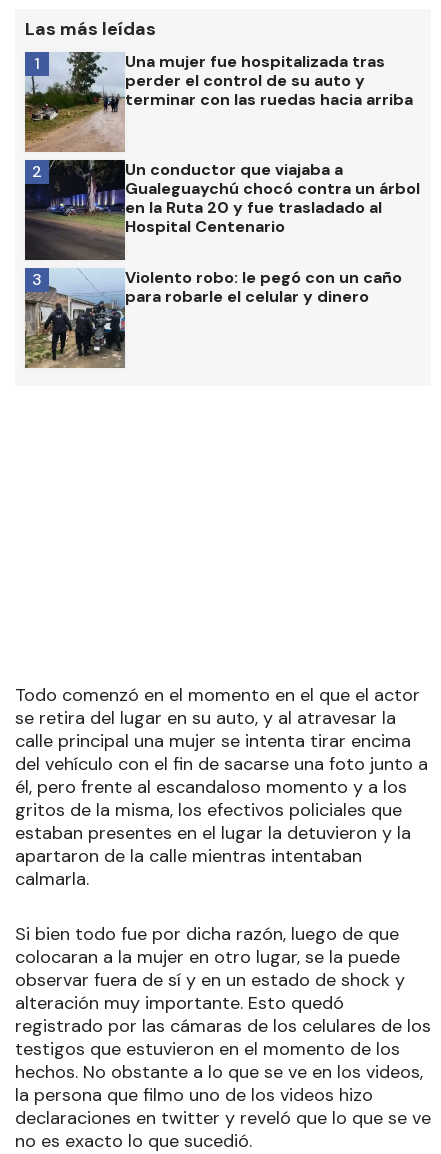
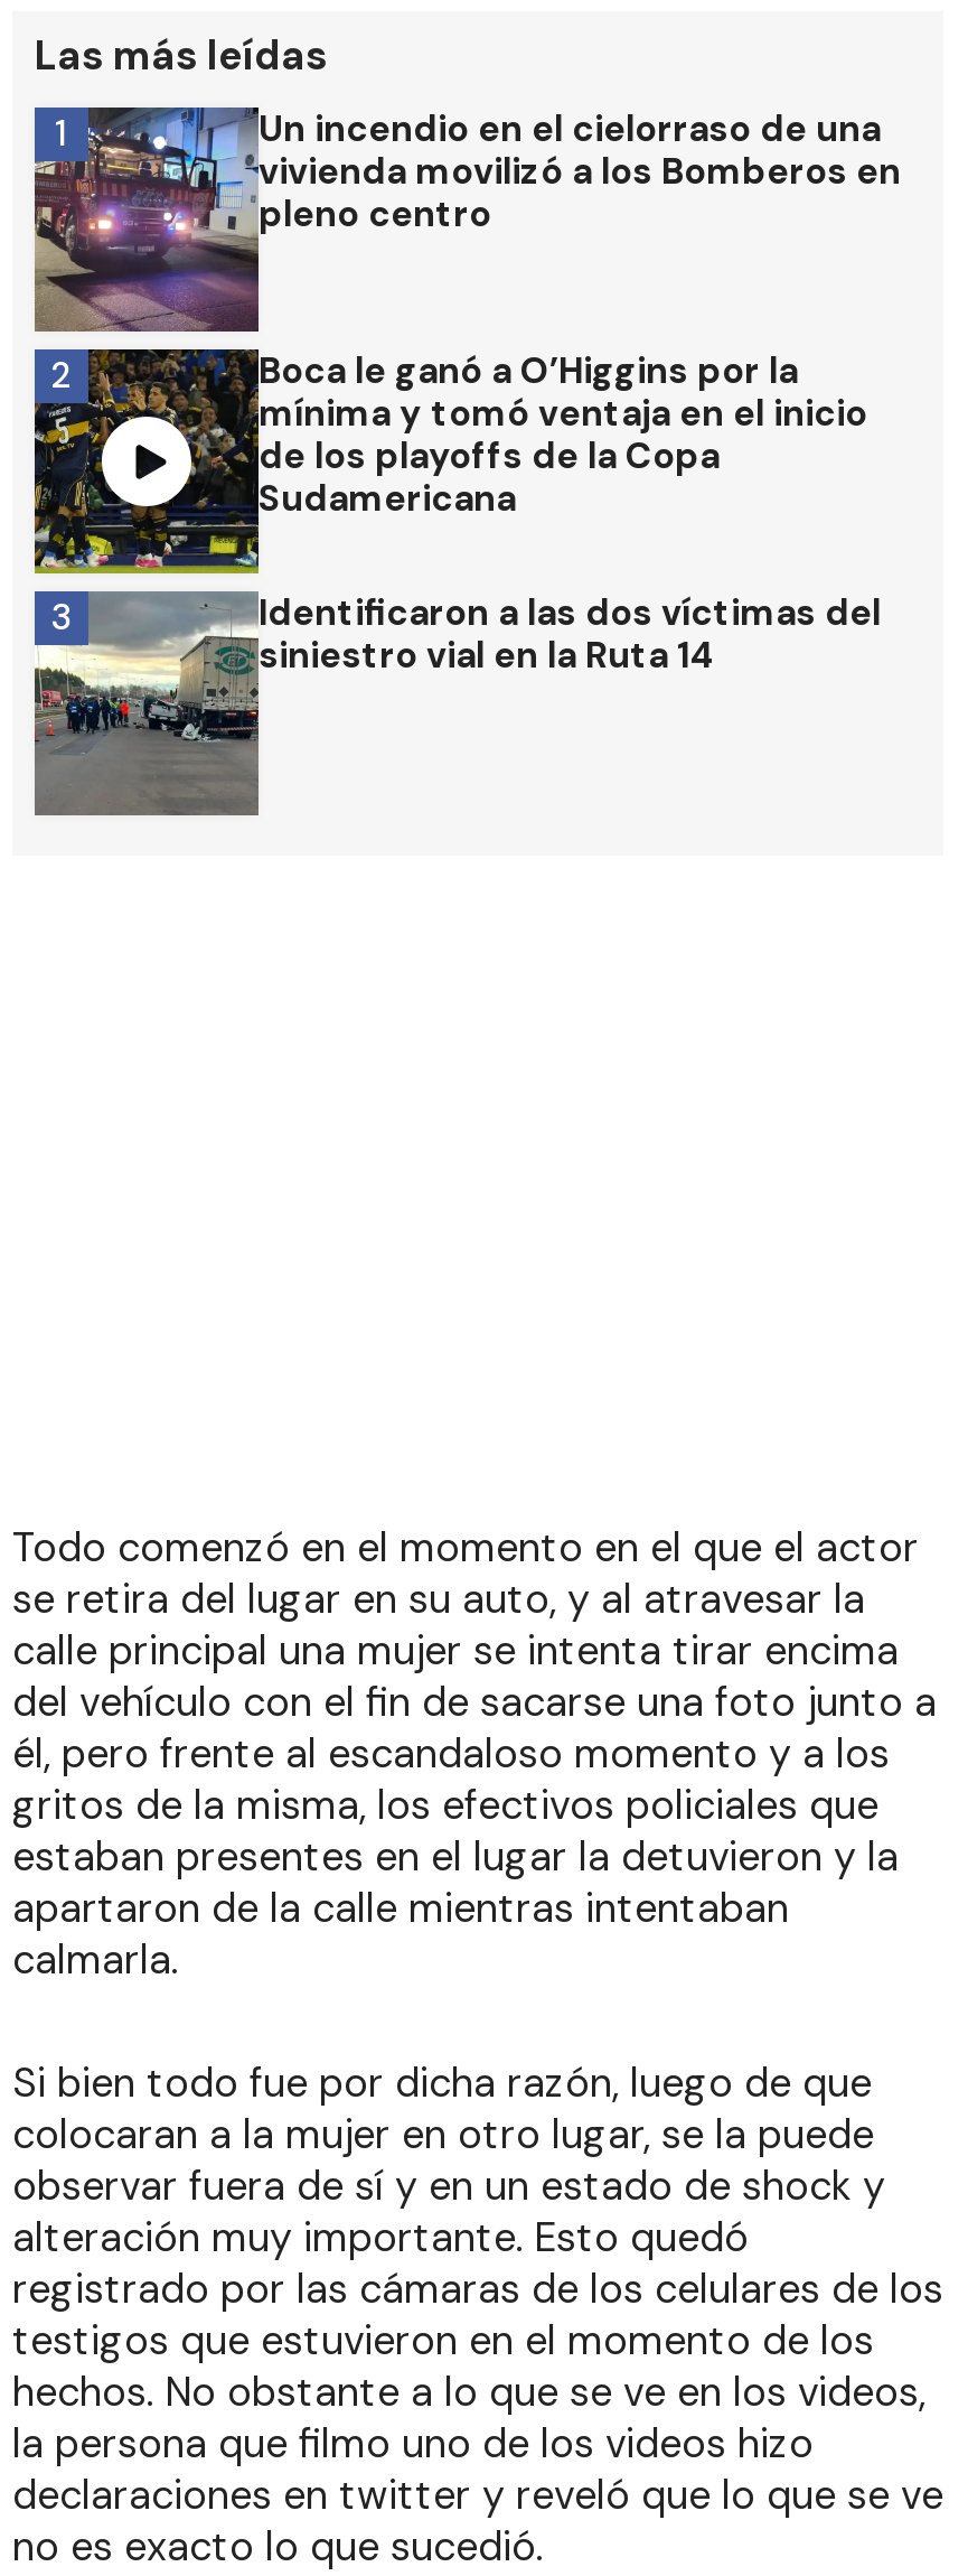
[25,51,413,153] [image] | Una mujer fue hospitalizada tras | perder el control de su auto y | terminar con las ruedas hacia arriba -> [32,105,901,334] [image] | Un incendio en el cielorraso de una | vivienda movilizó a los Bomberos en | pleno centro
[25,159,420,261] [image] | Un conductor que viajaba a | Gualeguaychú chocó contra un árbol | en la Ruta 20 y fue trasladado al | Hospital Centenario -> [35,347,867,576] [image] | Boca le ganó a O’Higgins por la | mínima y tomó ventaja en el inicio | de los playoffs de la Copa | Sudamericana
[24,267,402,368] [image] | Violento robo: le pegó con un caño | para robarle el celular y dinero -> [35,589,881,815] [image] | Identificaron a las dos víctimas del | siniestro vial en la Ruta 14

